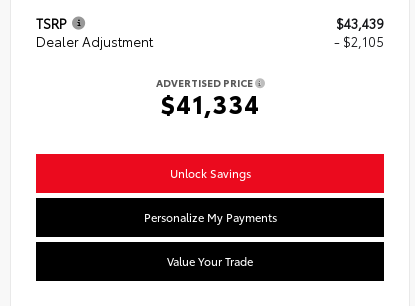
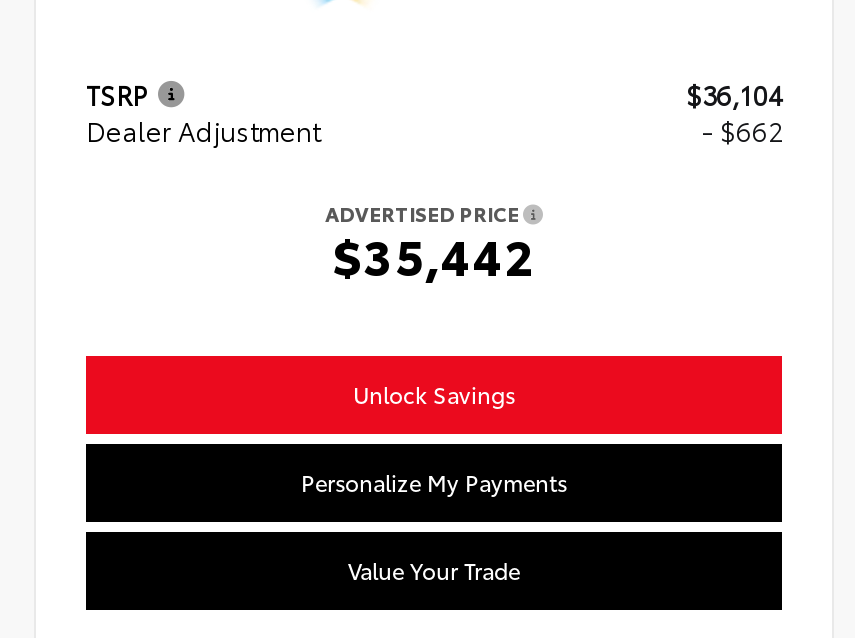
[336,14,384,32] $43,439 -> [686,76,782,112] $36,104
[334,32,384,50] - $2,105 -> [702,112,782,148] - $662
[160,85,259,119] $41,334 -> [333,219,535,287] $35,442

